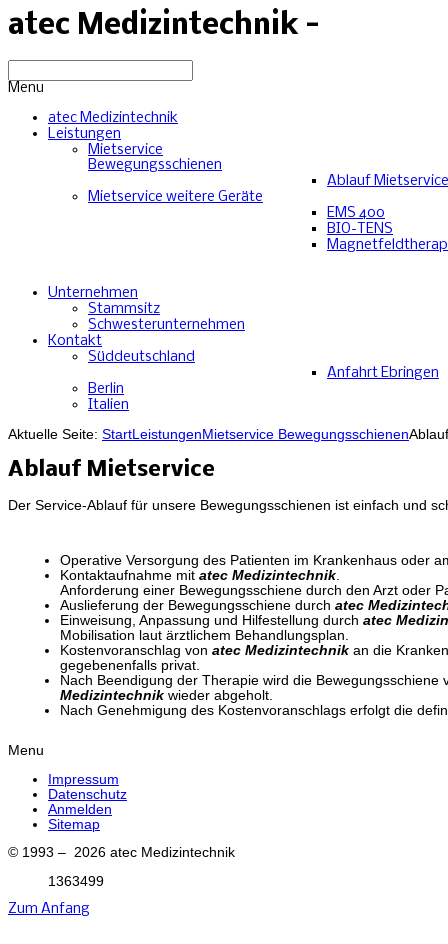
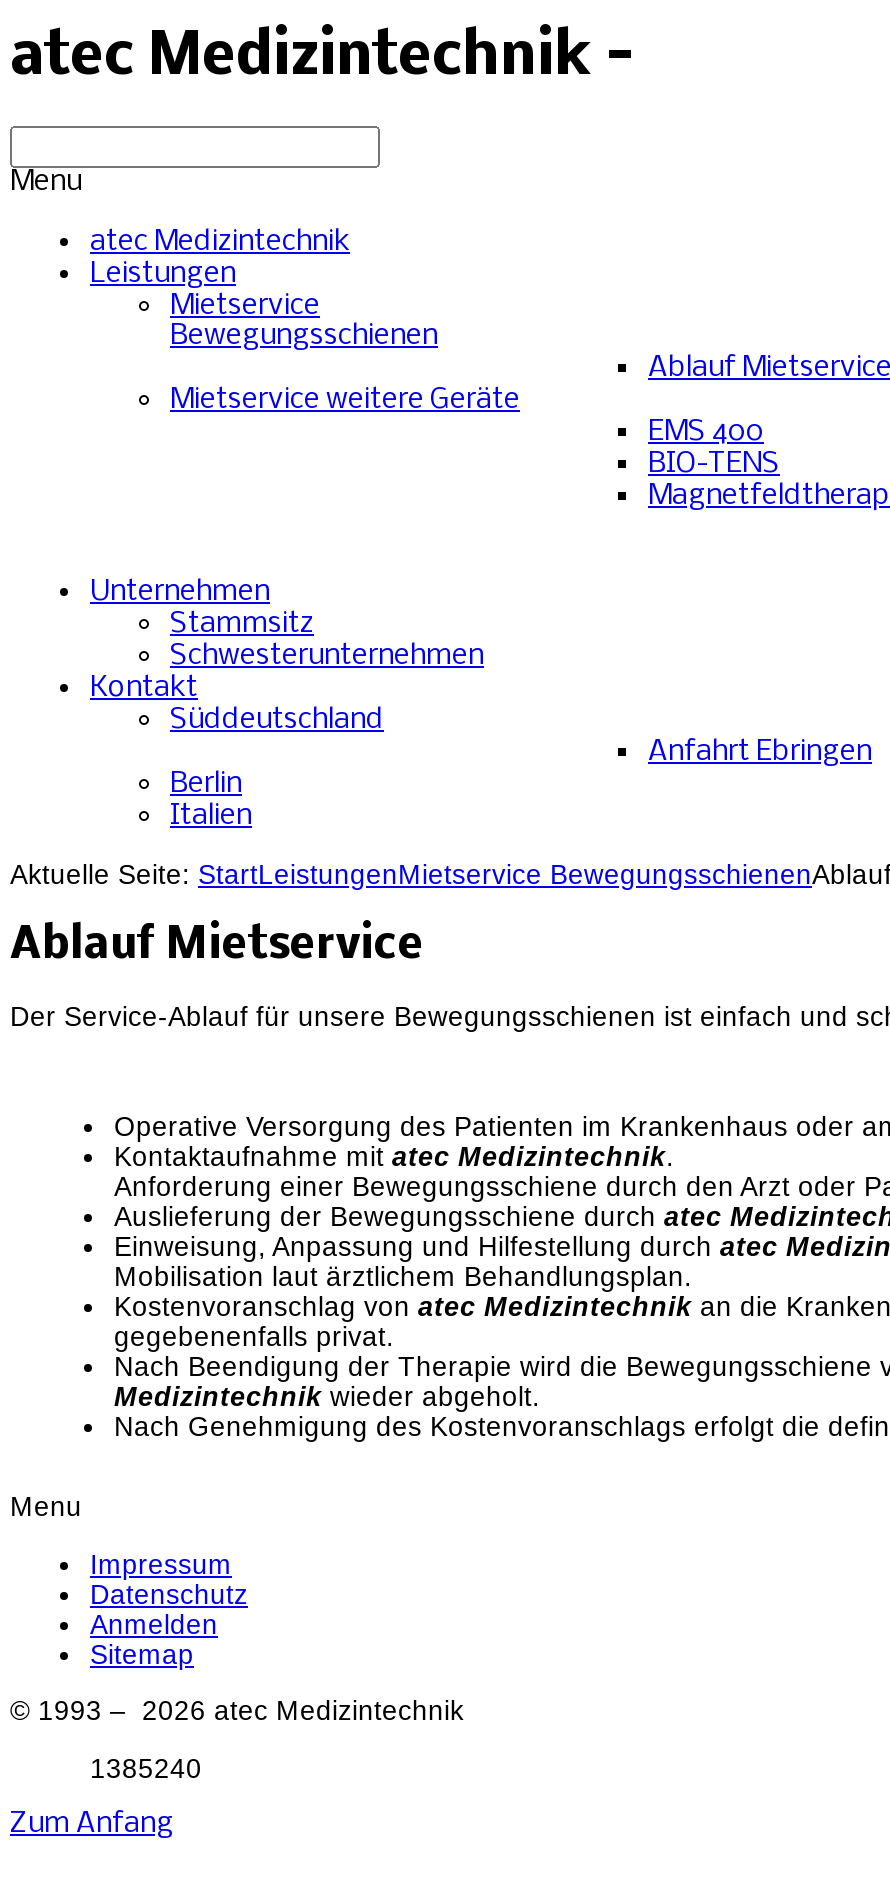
[48,874,104,889] 1363499 -> [90,1754,202,1784] 1385240

